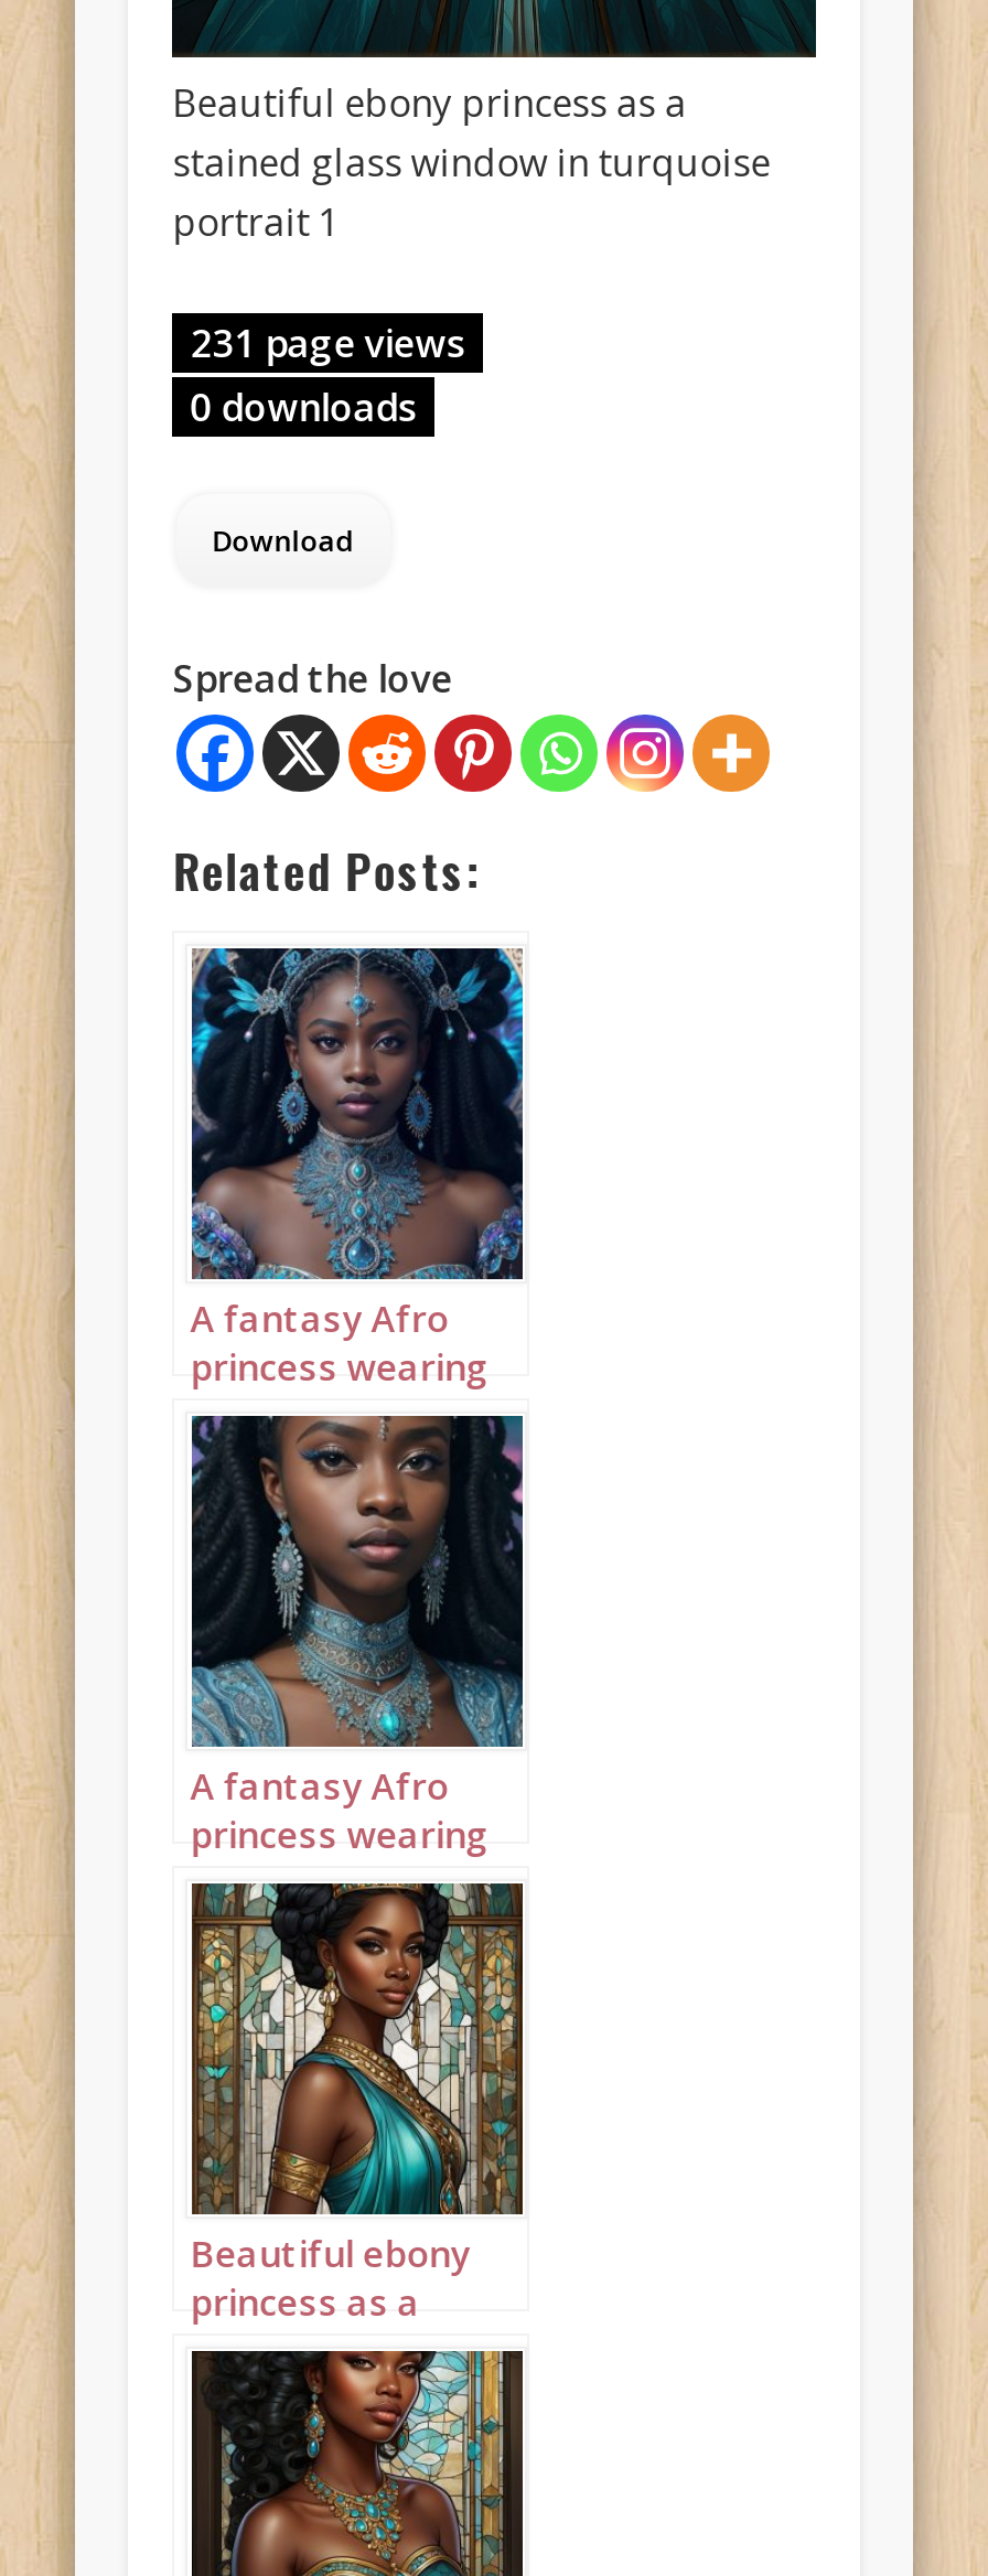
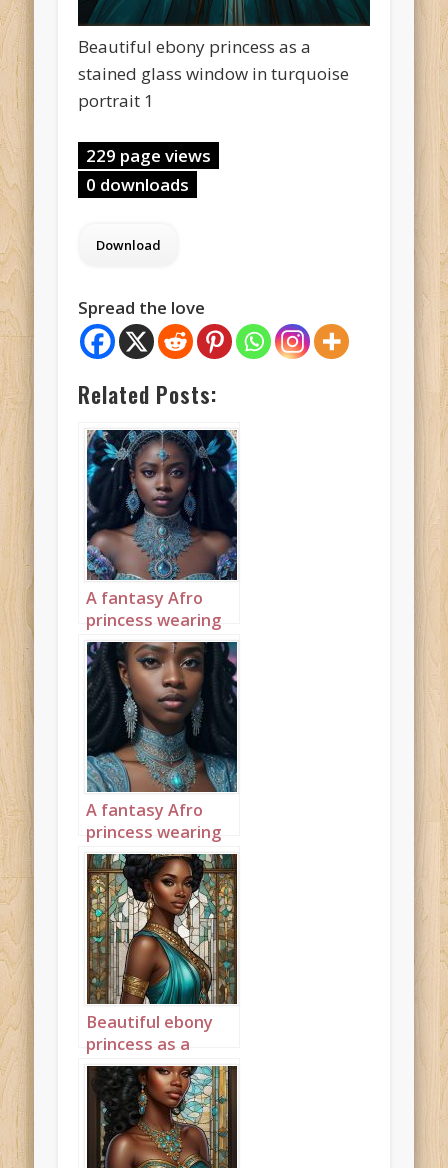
[172,317,483,368] 231 page views -> [78,144,219,167] 229 page views

